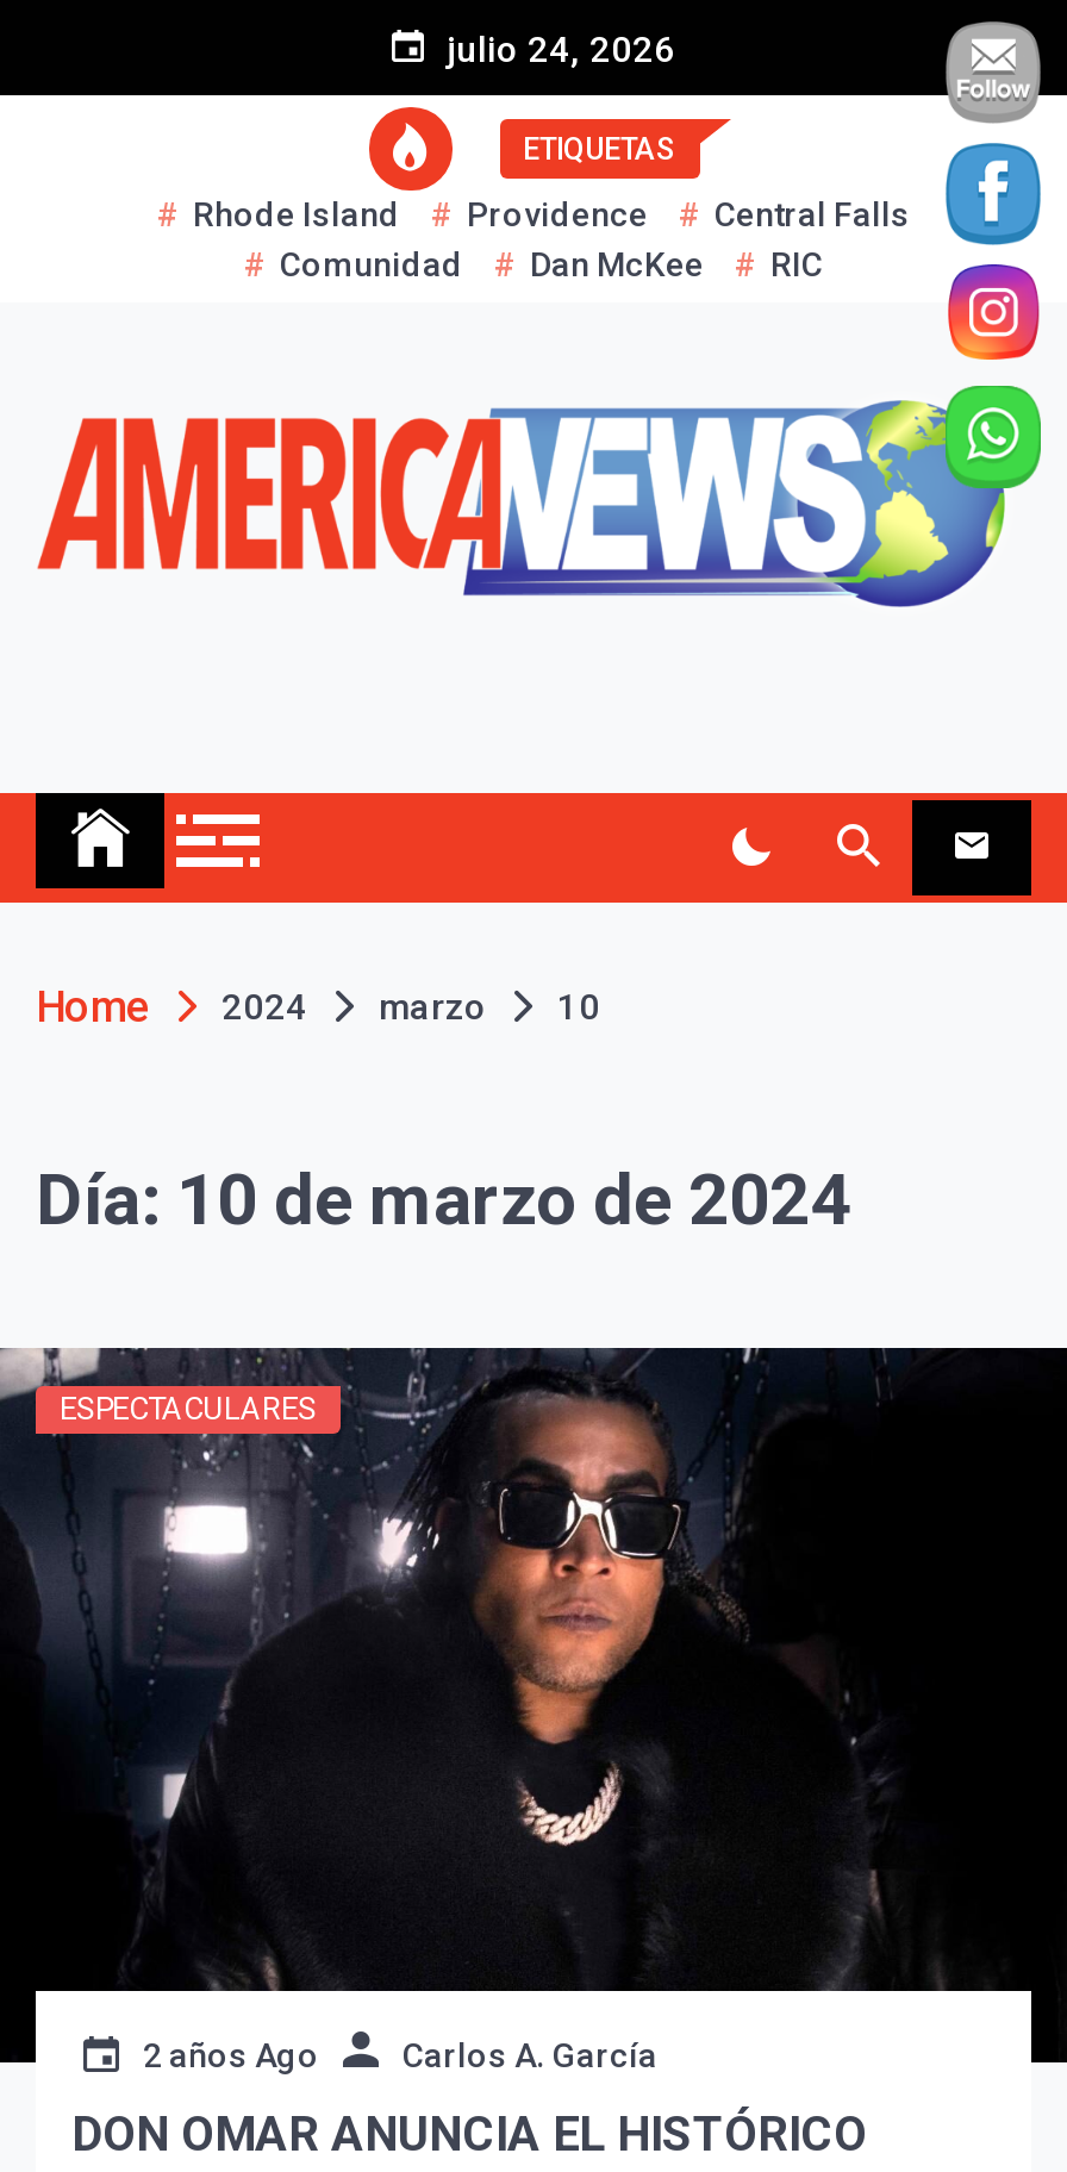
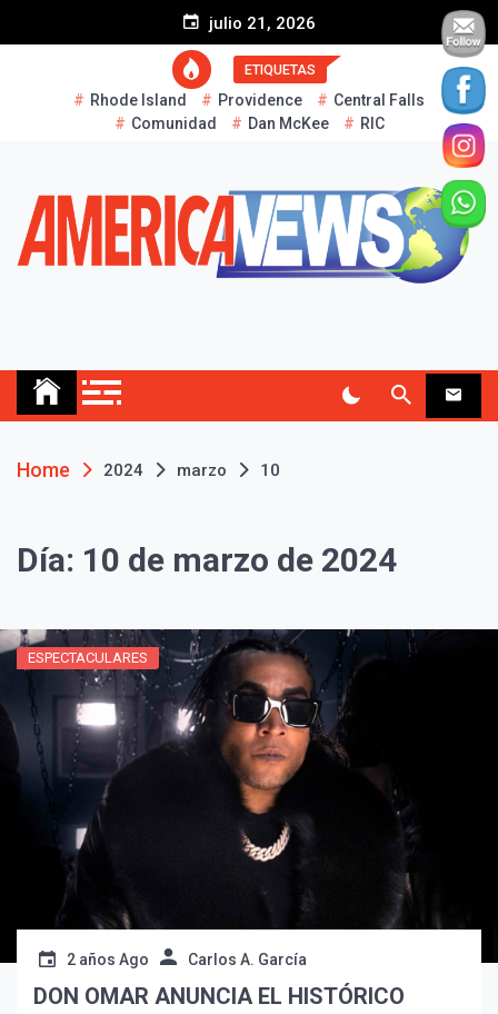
[437,29,675,71] julio 24, 2026 -> [204,13,315,33] julio 21, 2026

